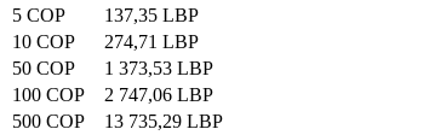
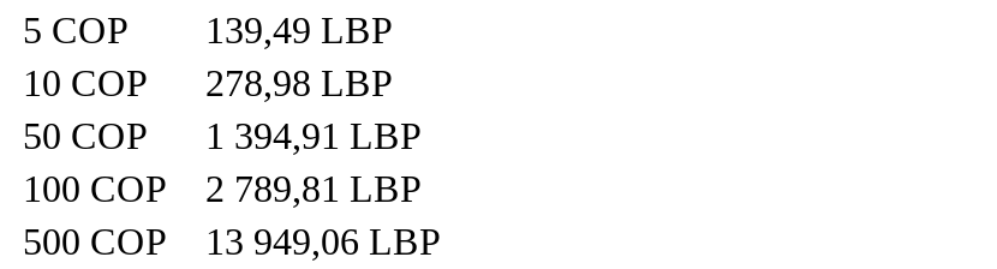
[12,4,199,25] 5 COP 137,35 LBP -> [23,9,393,49] 5 COP 139,49 LBP
[12,31,199,51] 10 COP 274,71 LBP -> [23,61,393,102] 10 COP 278,98 LBP
[12,57,213,78] 50 COP 1 373,53 LBP -> [23,114,422,155] 50 COP 1 394,91 LBP
[12,84,213,104] 100 COP 2 747,06 LBP -> [23,167,422,208] 100 COP 2 789,81 LBP
[12,110,223,131] 500 COP 13 735,29 LBP -> [23,220,441,261] 500 COP 13 949,06 LBP

